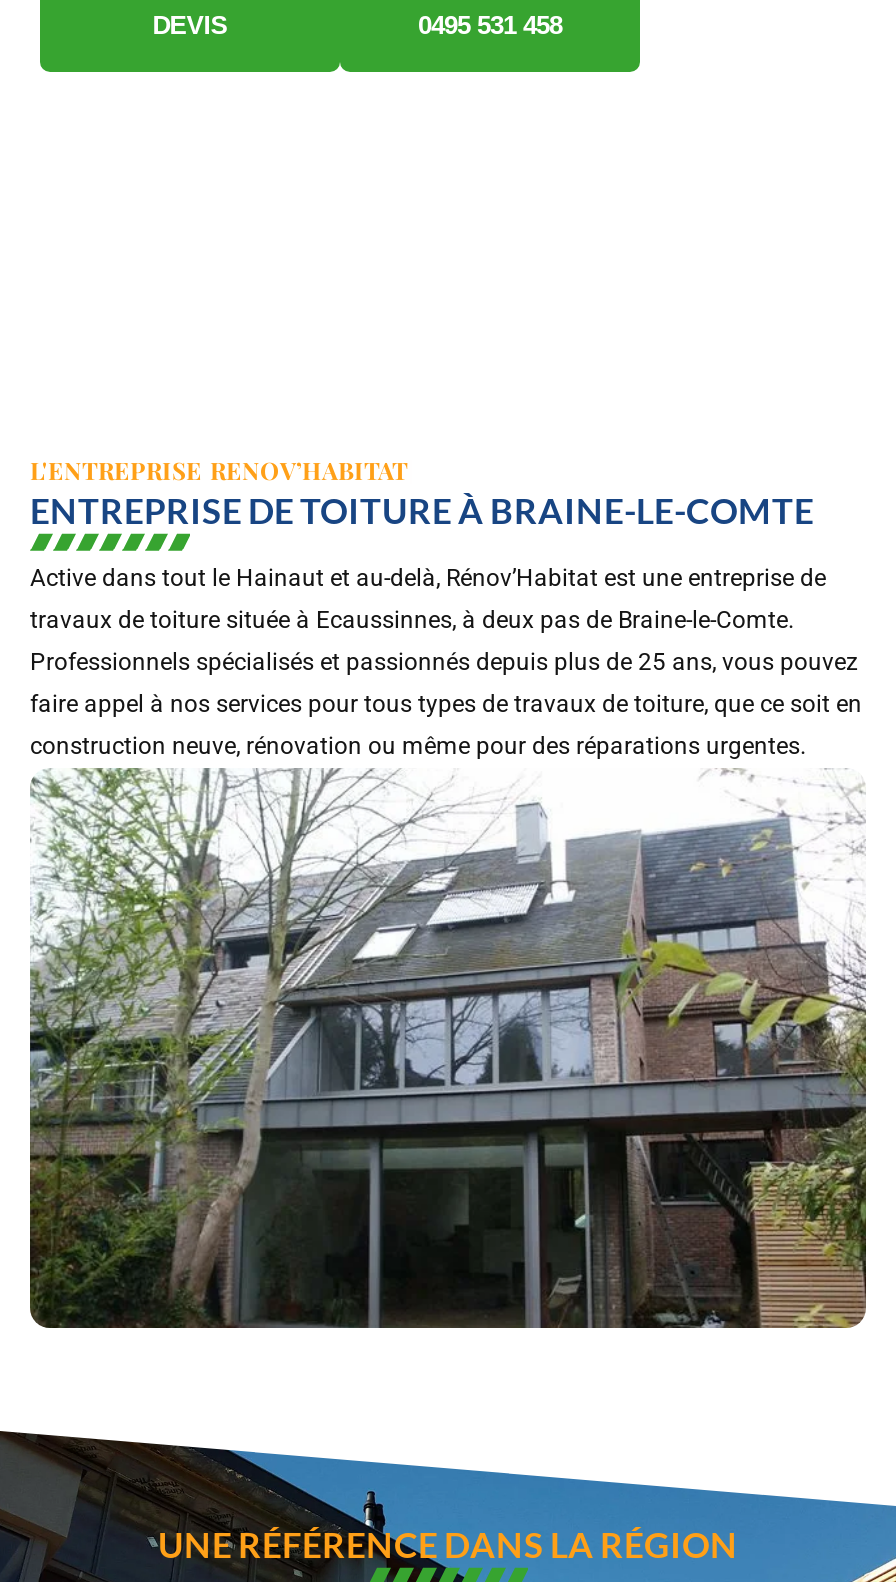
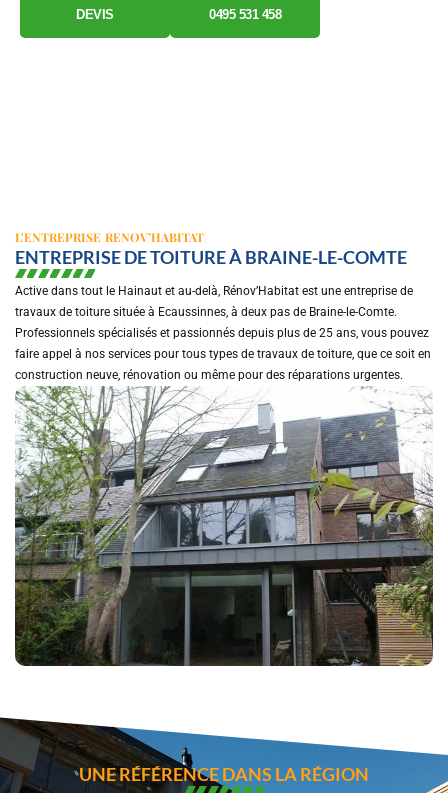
[30,454,408,486] L'ENTREPRISE RENOV’HABITAT -> [15,229,101,245] L'ENTREPRISE

